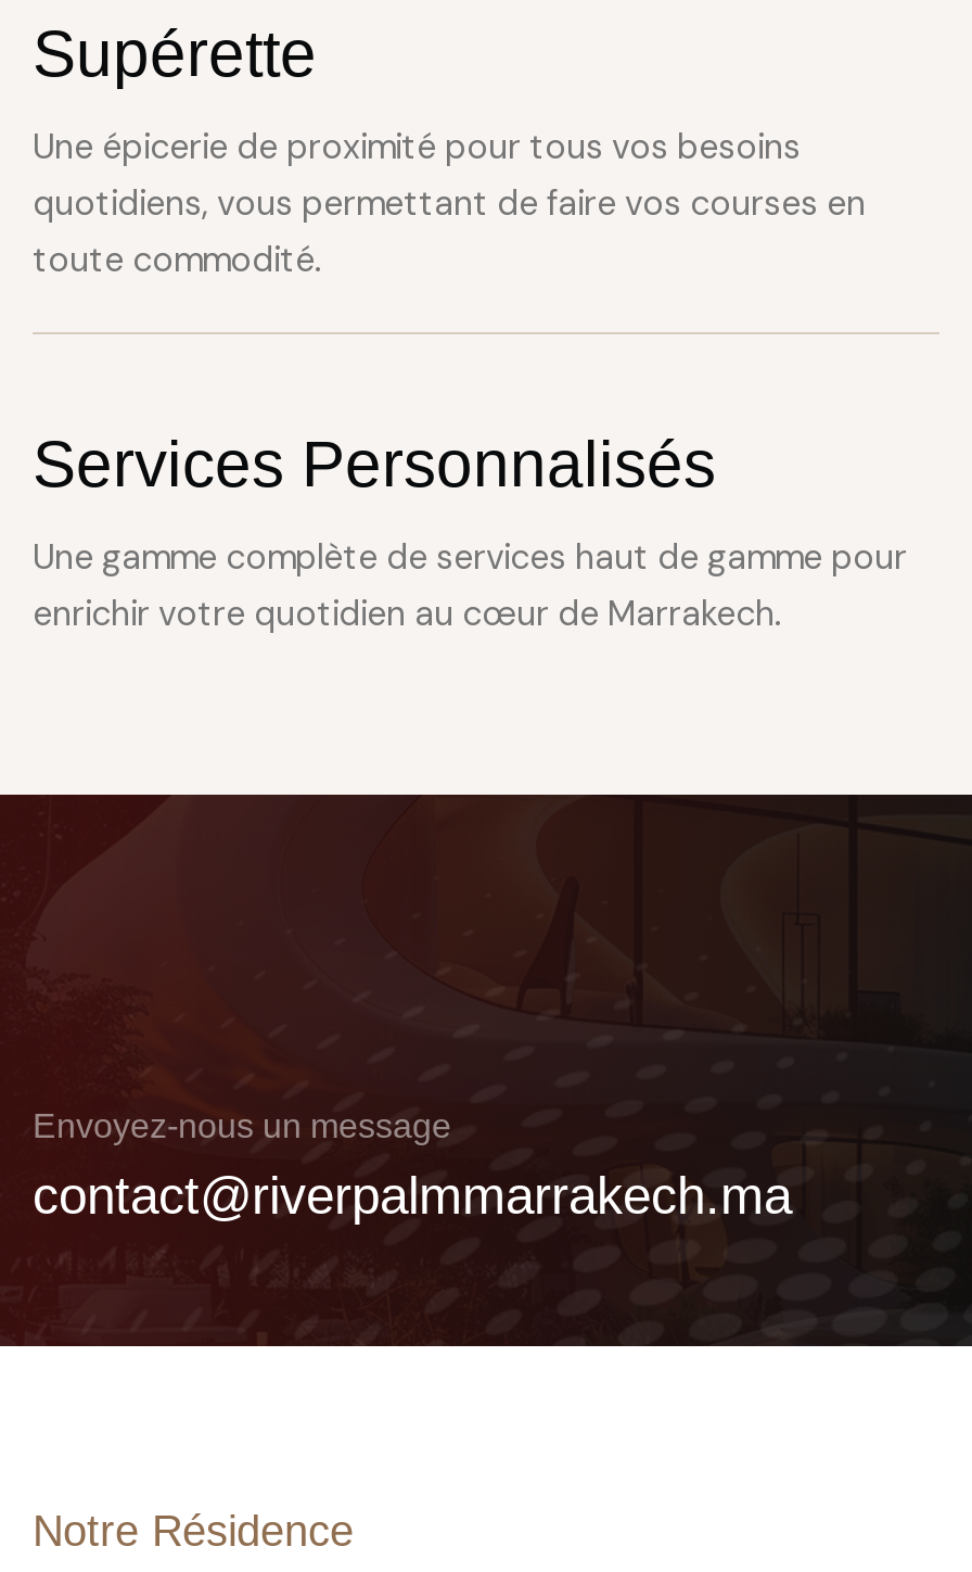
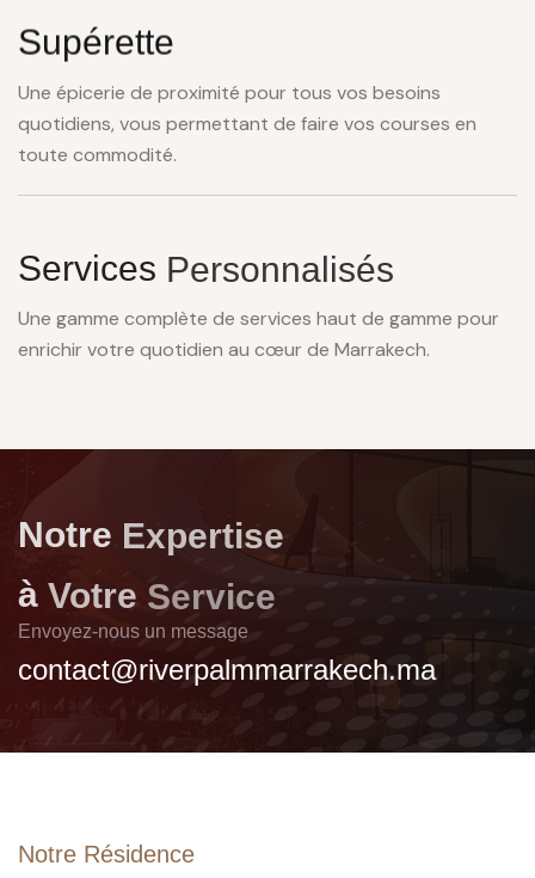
none -> [18,515,284,617] Notre Expertise | à Votre Service

